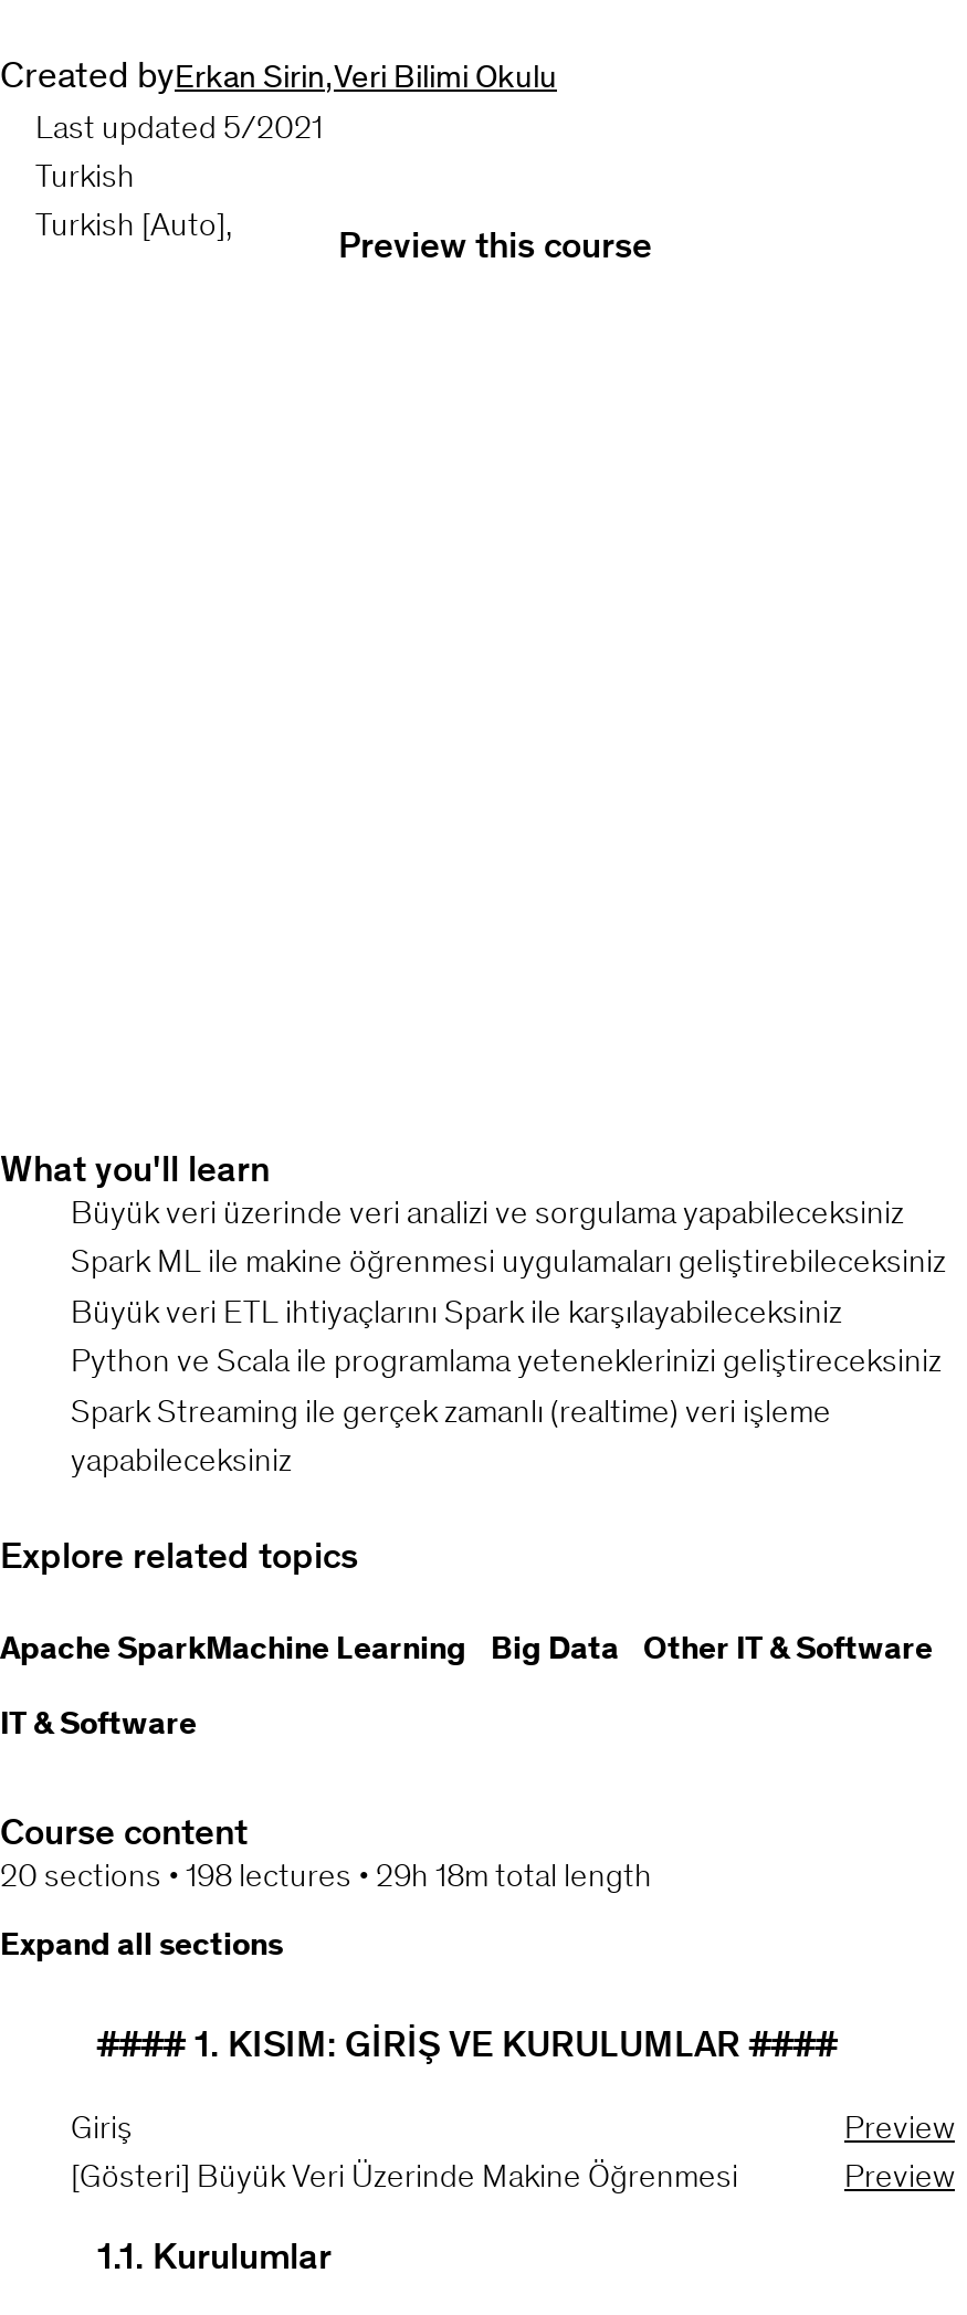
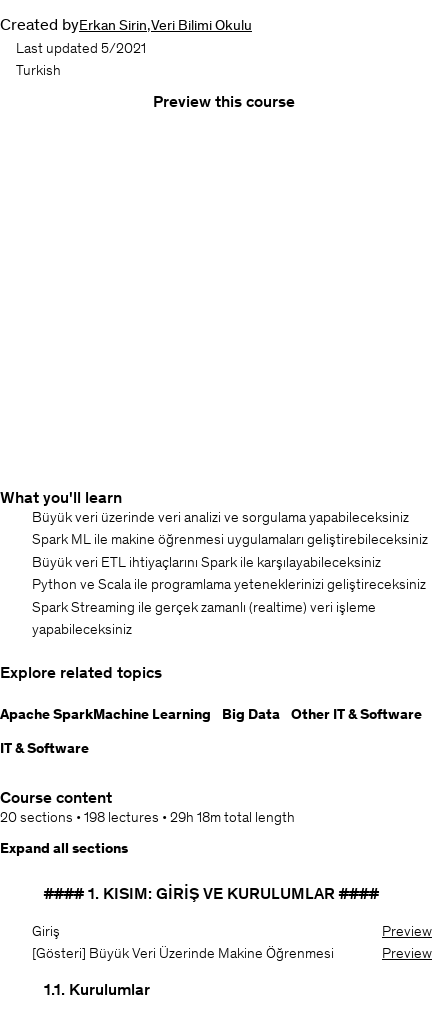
[35,204,232,244] Turkish [Auto], -> none

